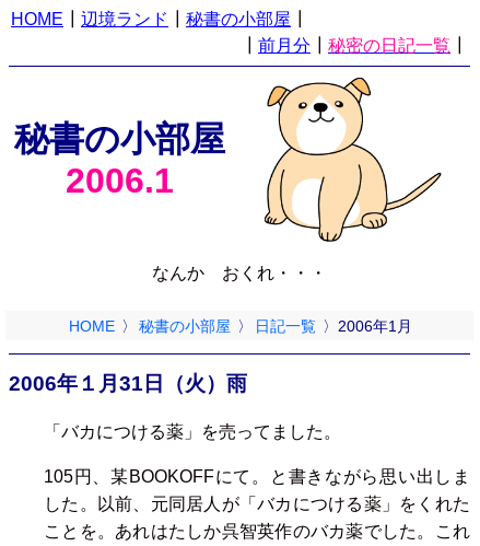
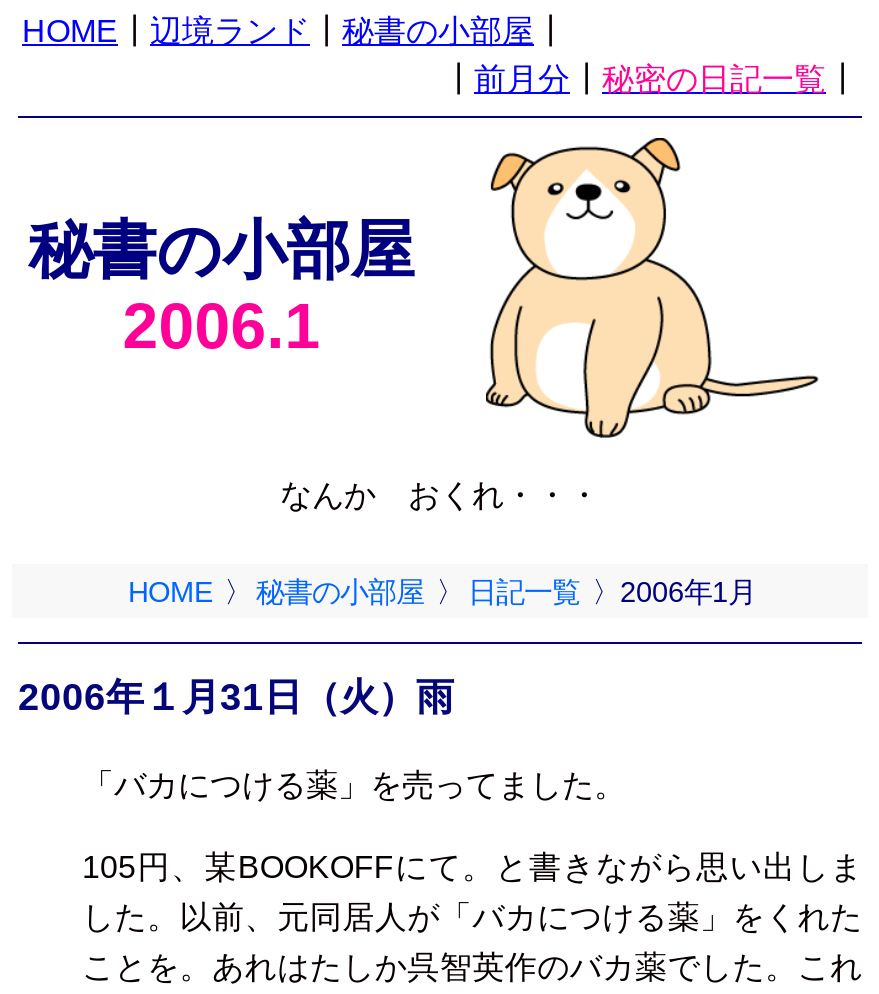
[384,172,446,219] [image] -> [704,312,820,398] [image]

